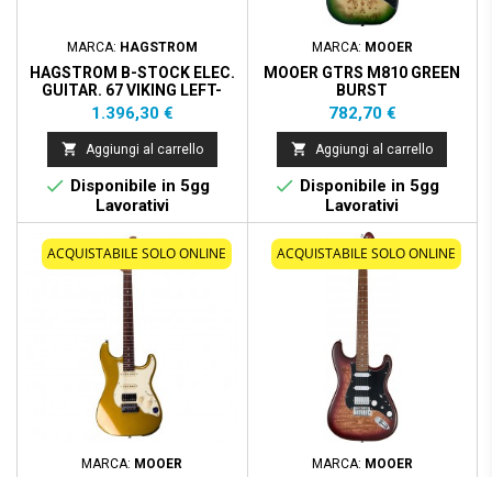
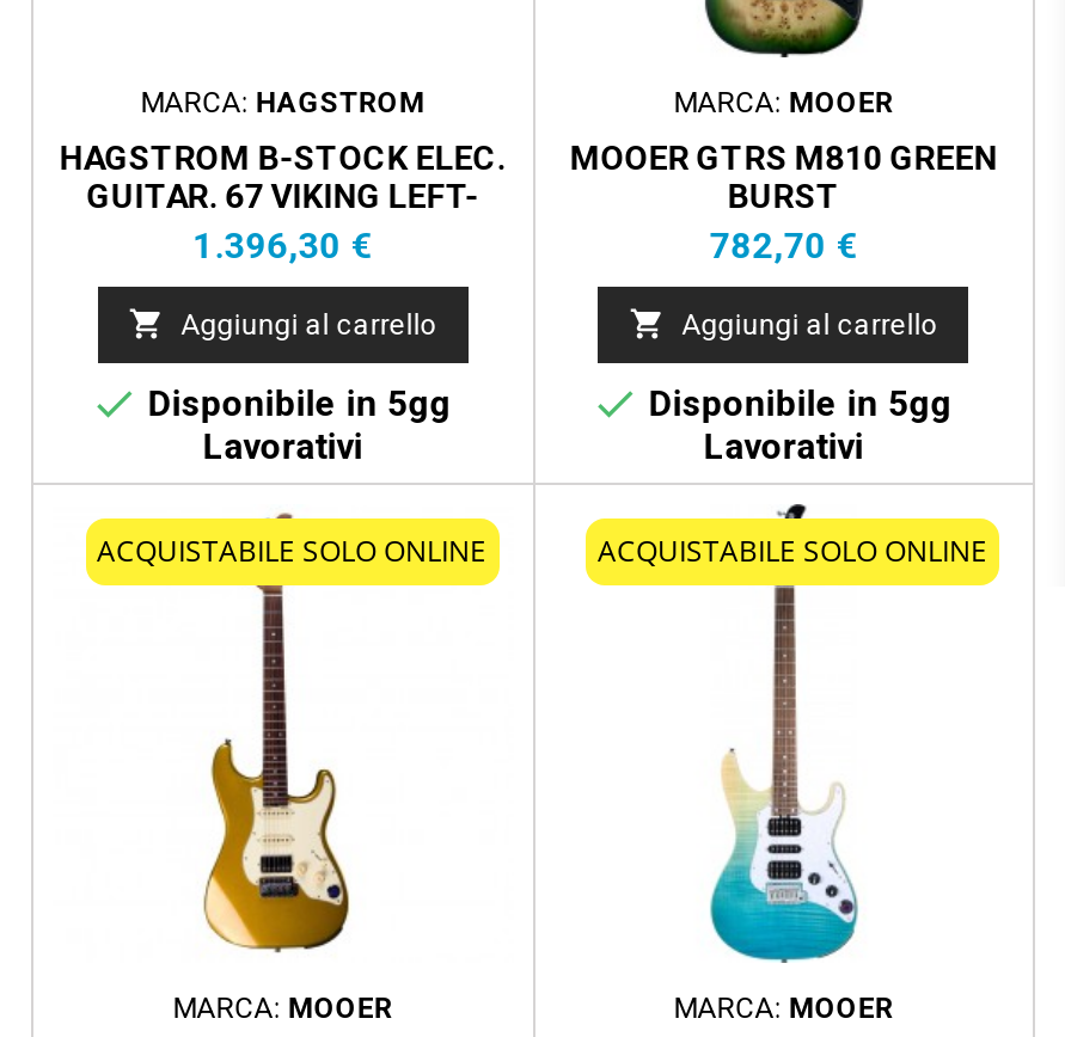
[326,339,399,443] [image] -> [708,585,861,963] [image]

